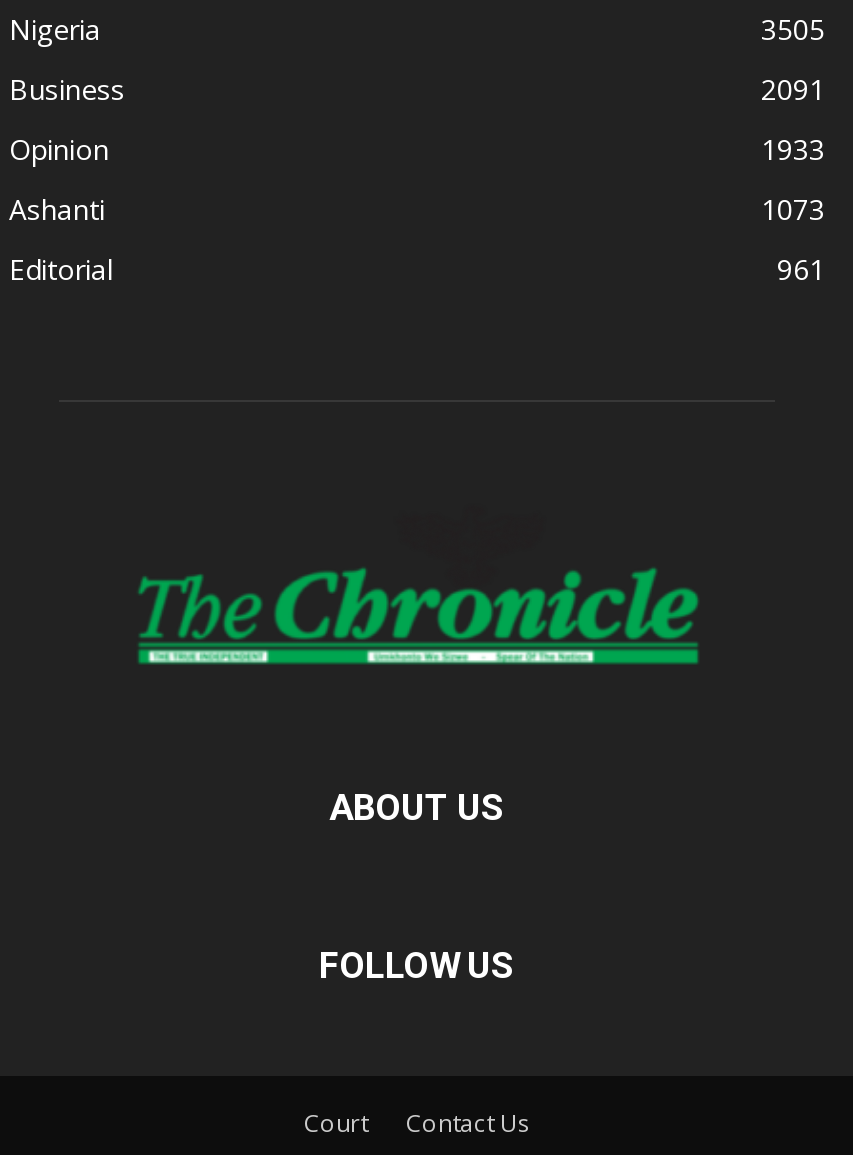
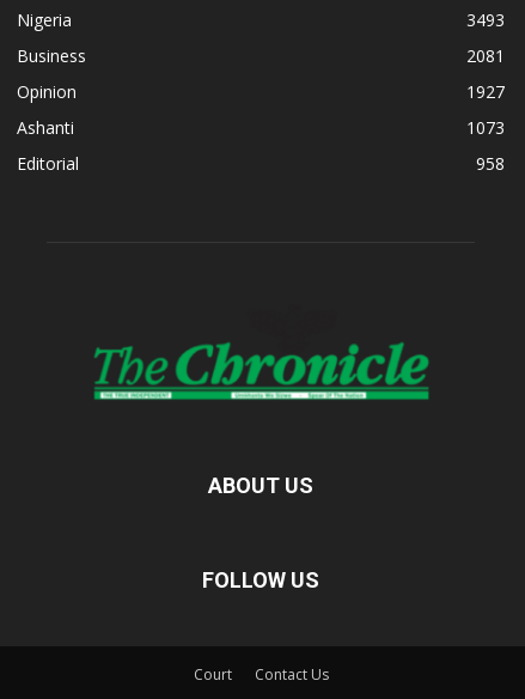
[761,10,825,48] 3505 -> [466,8,505,31] 3493
[761,70,825,108] 2091 -> [466,44,505,67] 2081
[761,130,825,168] 1933 -> [466,80,505,103] 1927
[777,250,825,288] 961 -> [476,152,505,175] 958

